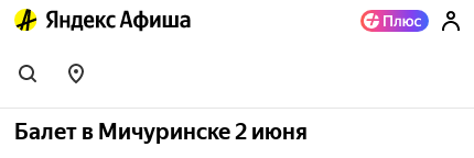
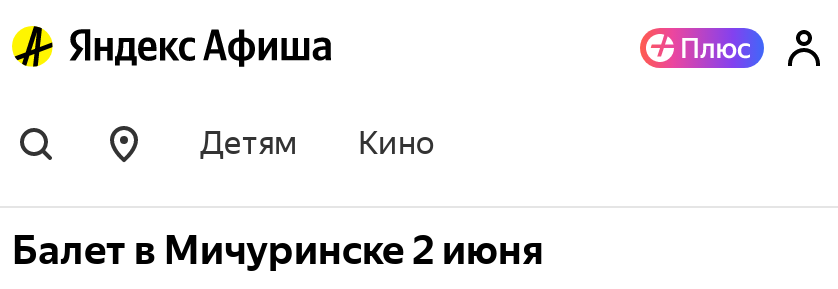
none -> [200,124,434,162] Детям | Кино

